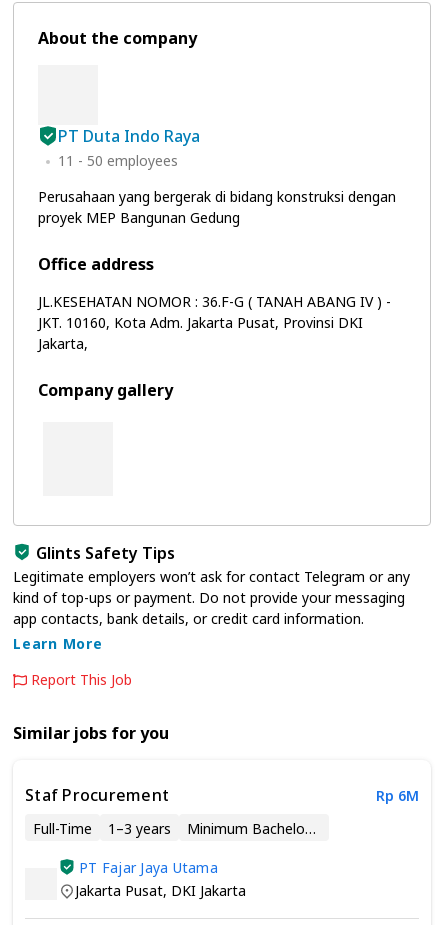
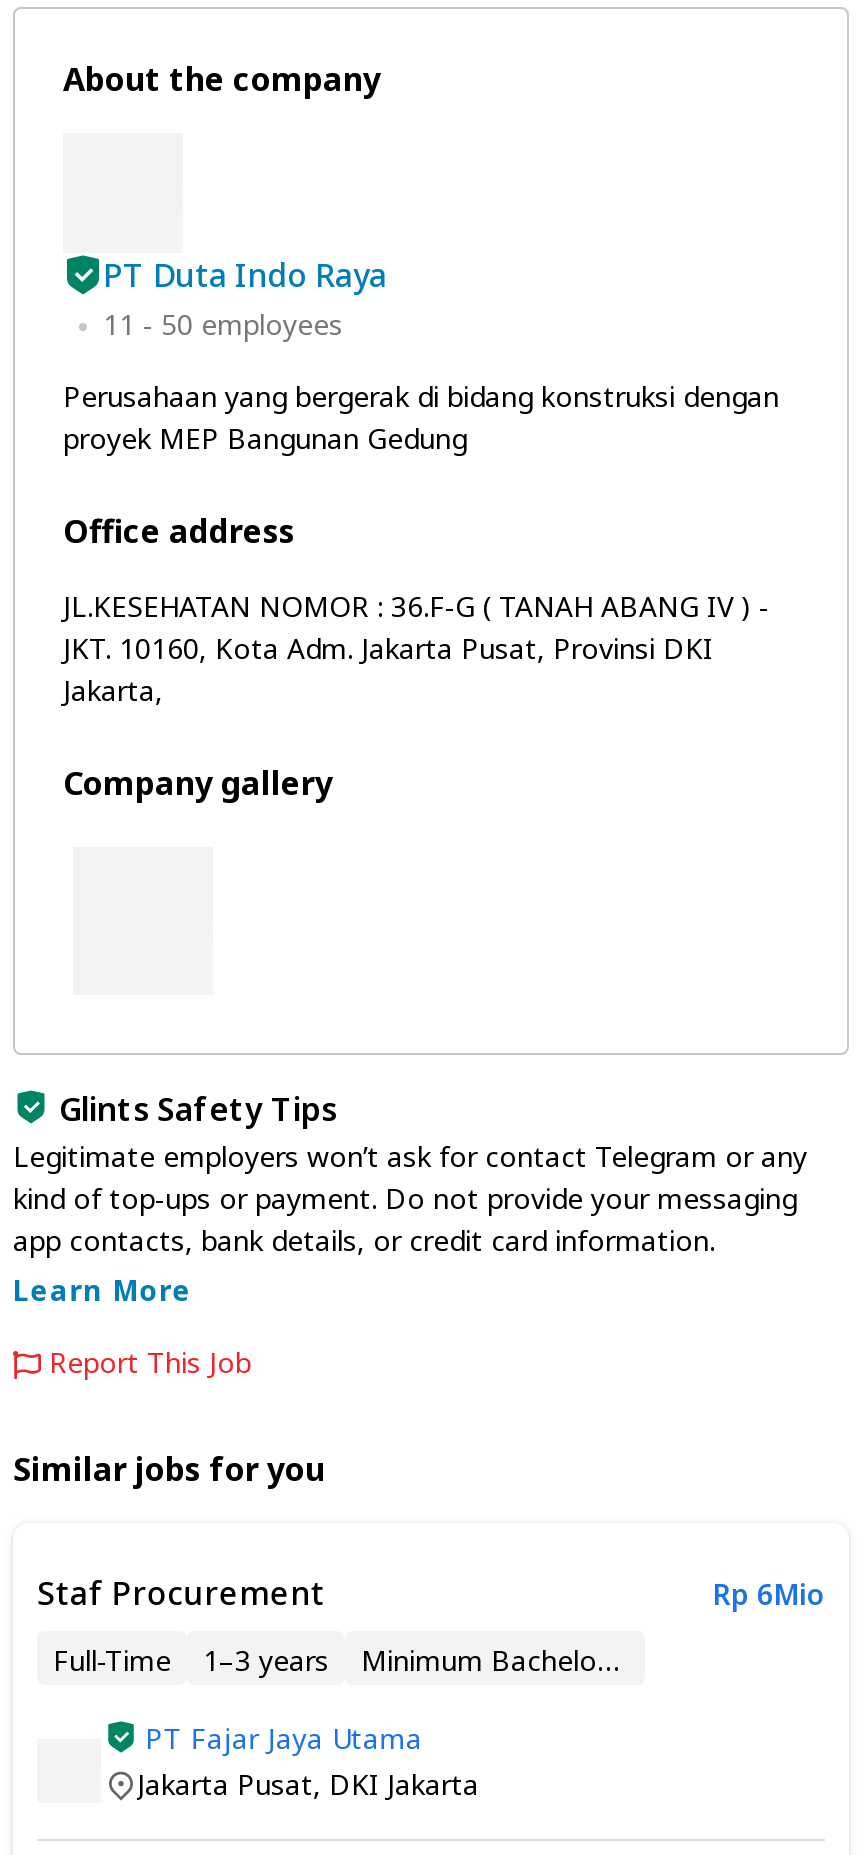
[376,786,419,805] Rp 6M -> [713,1574,825,1612] Rp 6Mio

